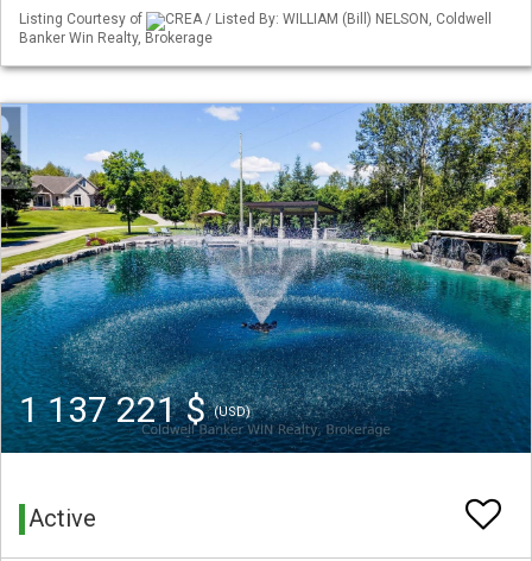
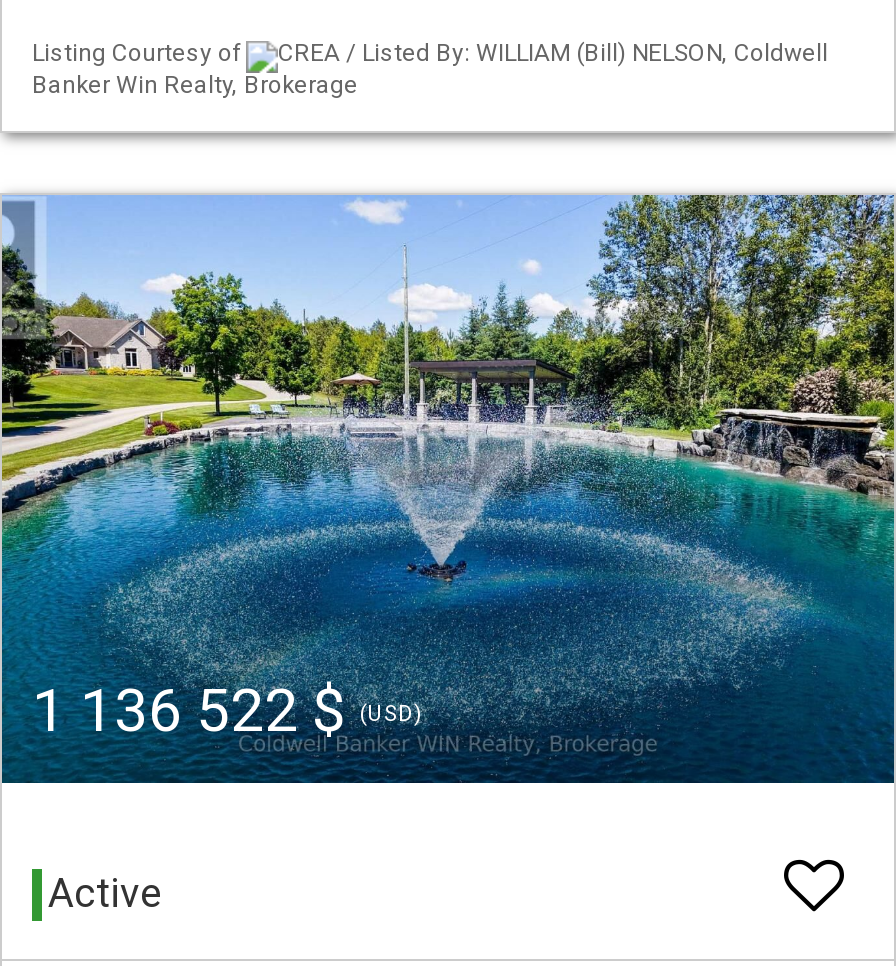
[19,389,251,431] 1 137 221 $(USD) -> [32,676,422,746] 1 136 522 $(USD)

